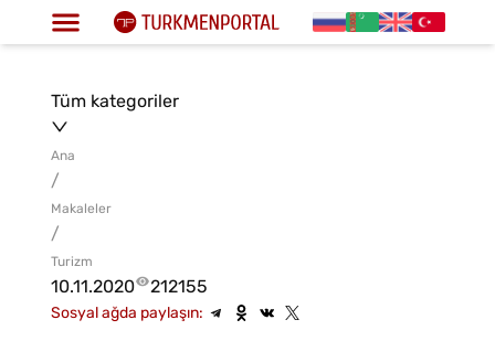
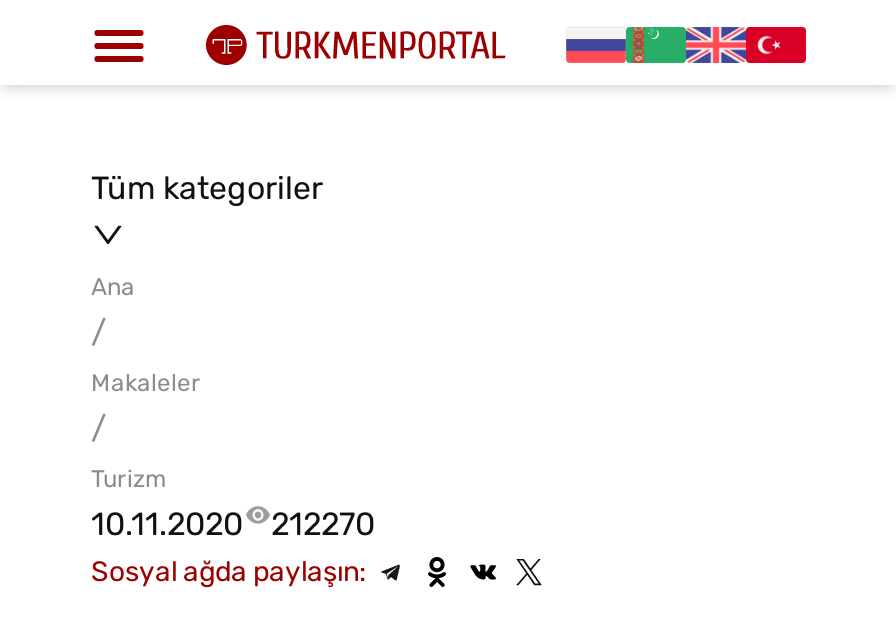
[50,276,207,297] 10.11.2020 212155 -> [91,505,375,543] 10.11.2020 212270

